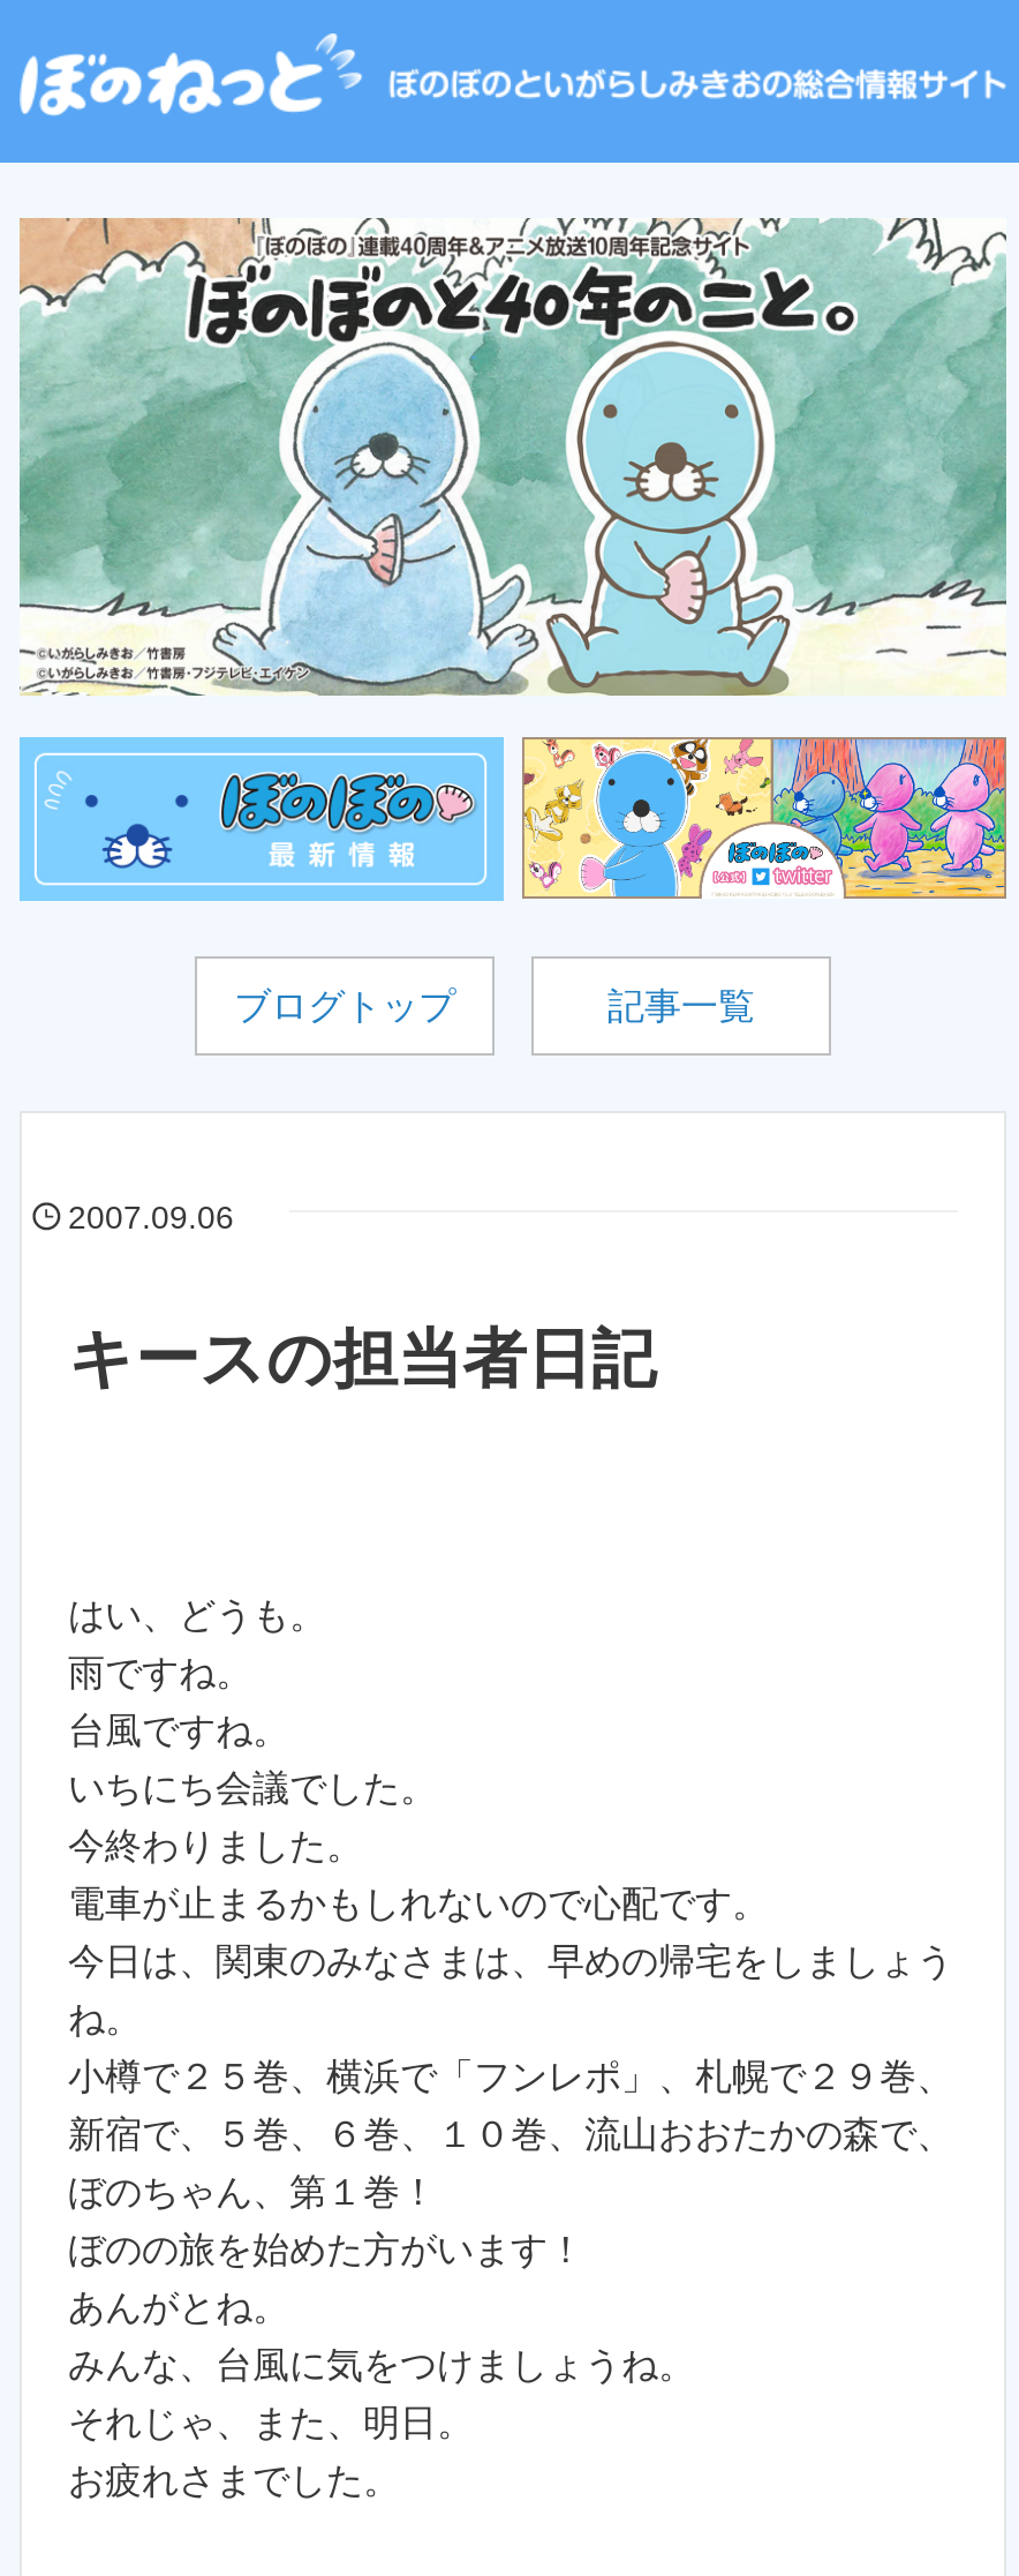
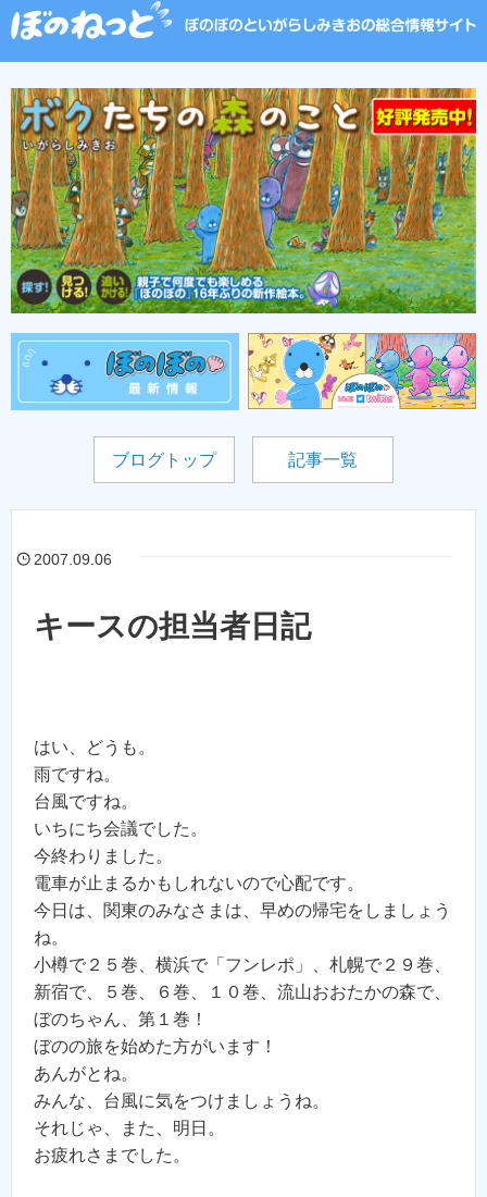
[17,216,1009,698] [image] -> [10,87,477,314] [image]

